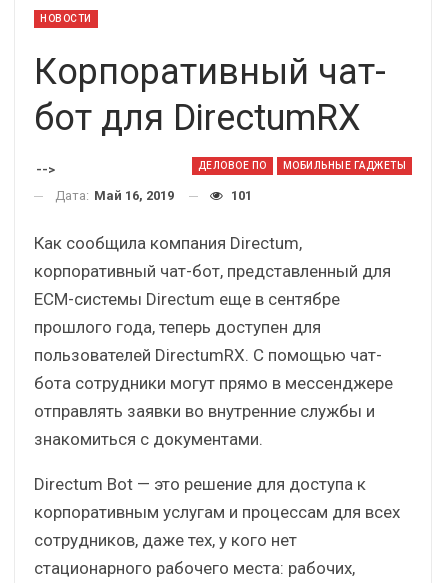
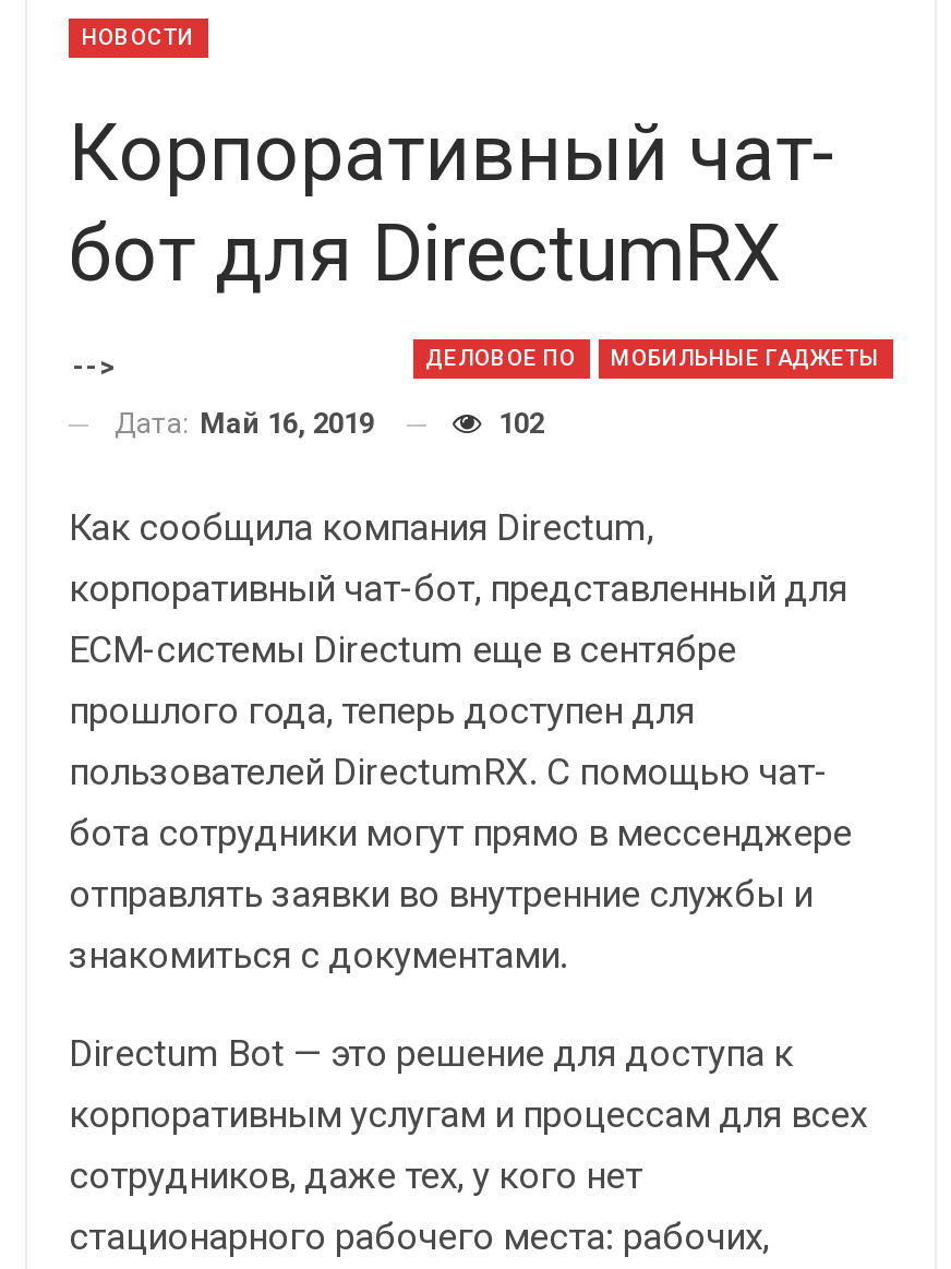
[231,188,252,203] 101 -> [498,406,544,439] 102

